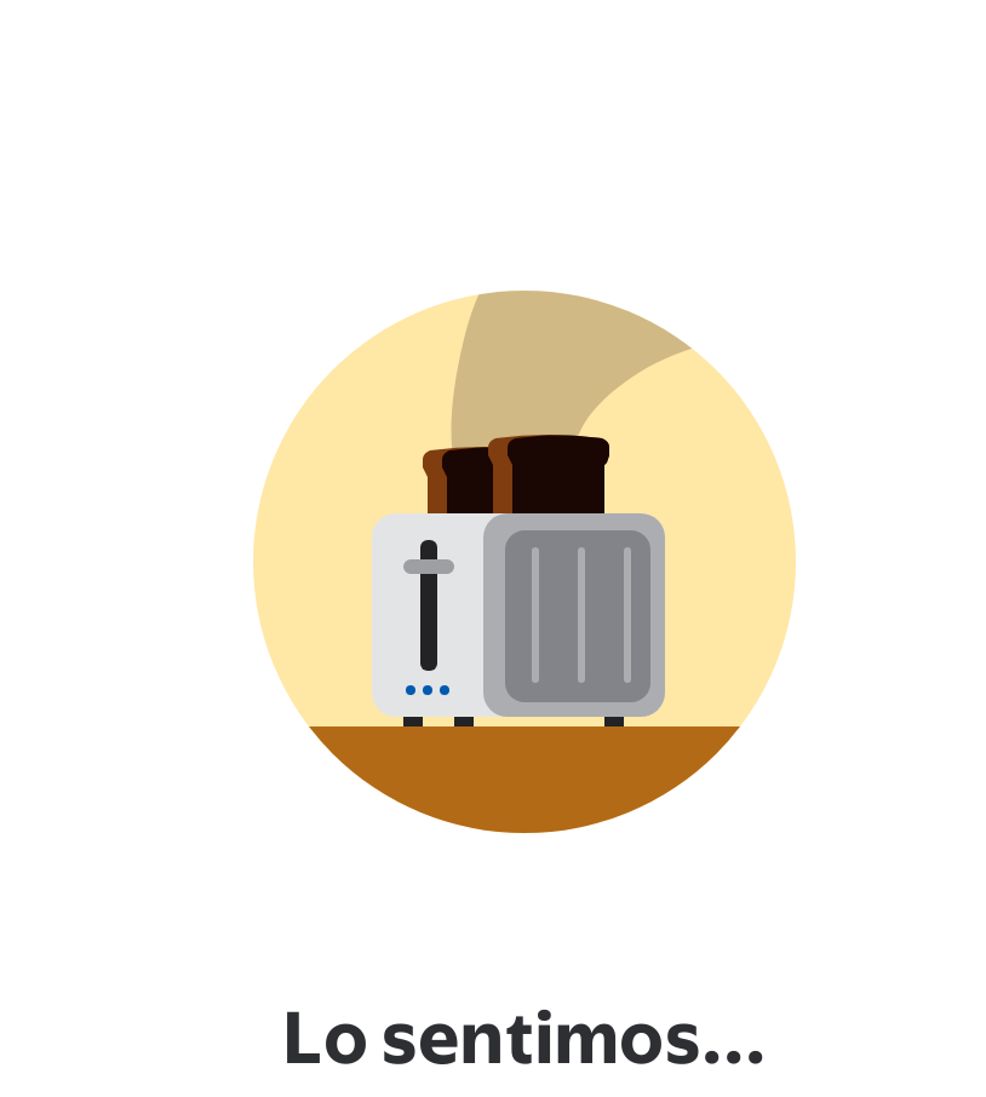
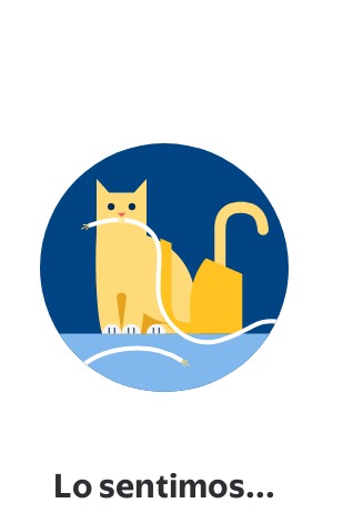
[253,288,796,835] [image] -> [39,142,290,393] [image]

